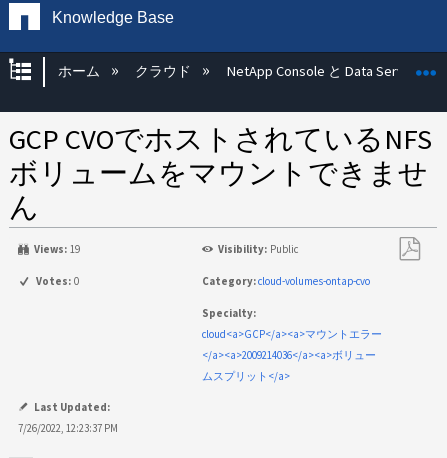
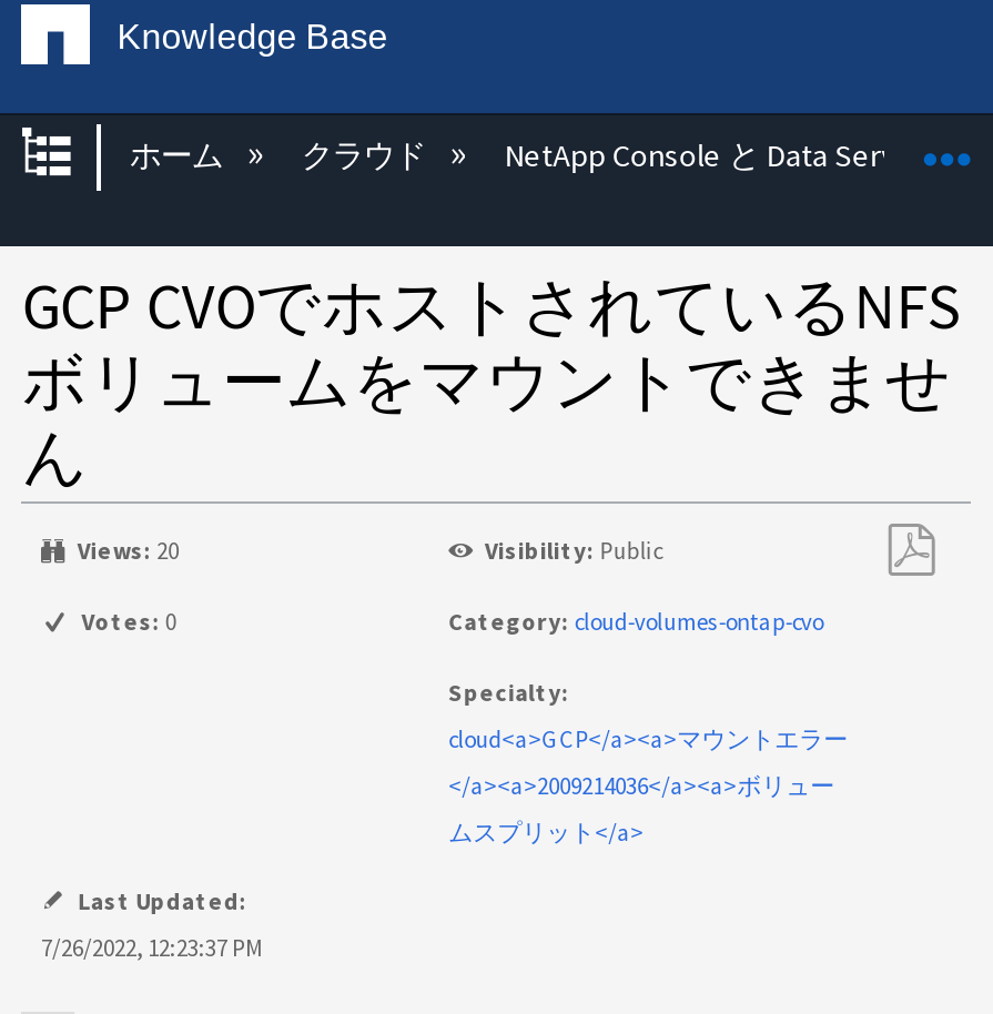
[34,242,80,256] Views: 19 -> [77,535,179,566] Views: 20

